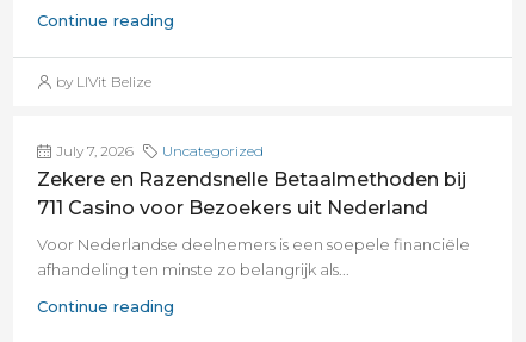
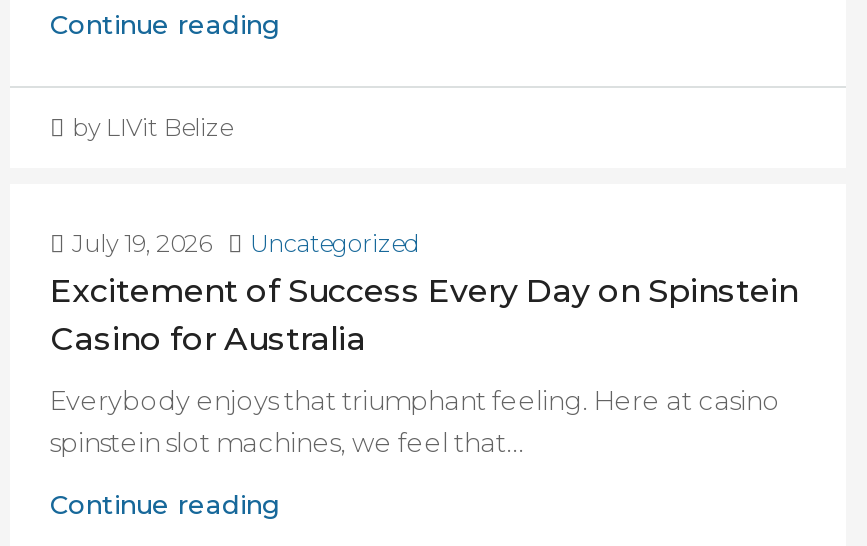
[56,142,264,160] July 7, 2026 Uncategorized -> [72,229,420,259] July 19, 2026 Uncategorized
[37,168,466,220] Zekere en Razendsnelle Betaalmethoden bij | 711 Casino voor Bezoekers uit Nederland -> [50,273,798,359] Excitement of Success Every Day on Spinstein | Casino for Australia
[37,235,470,279] Voor Nederlandse deelnemers is een soepele financiële | afhandeling ten minste zo belangrijk als... -> [50,385,780,459] Everybody enjoys that triumphant feeling. Here at casino | spinstein slot machines, we feel that...

